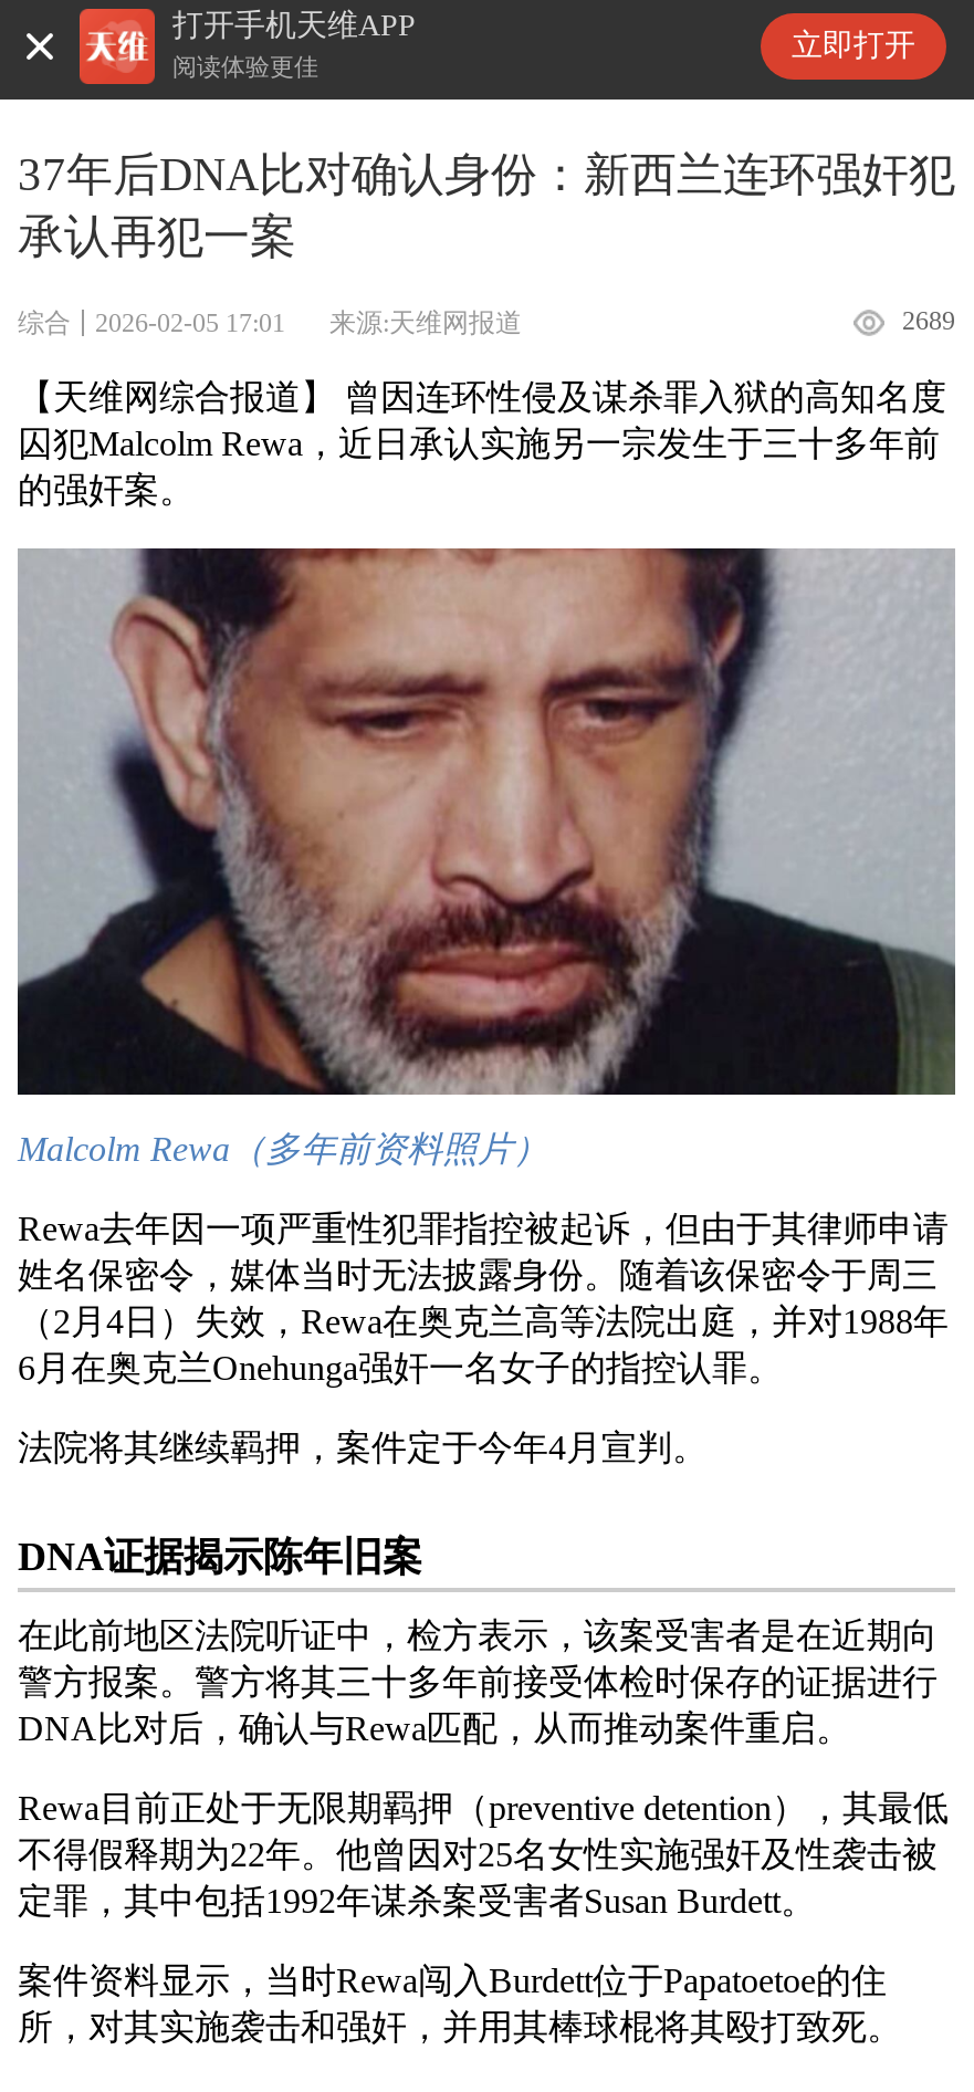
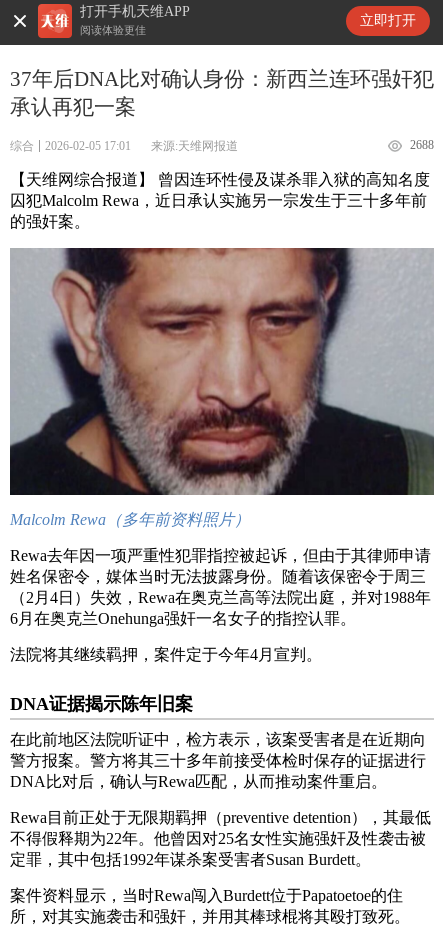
[902,305,955,336] 2689 -> [410,138,434,152] 2688

